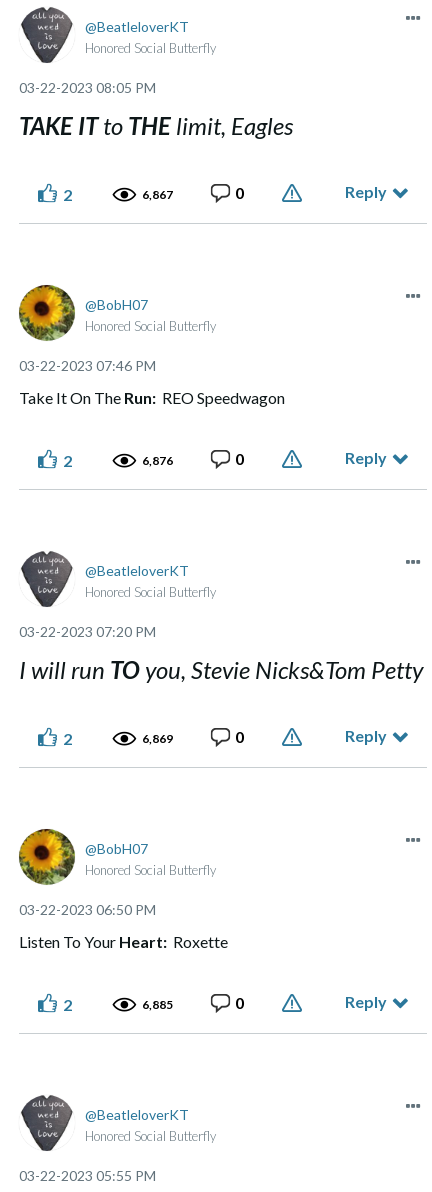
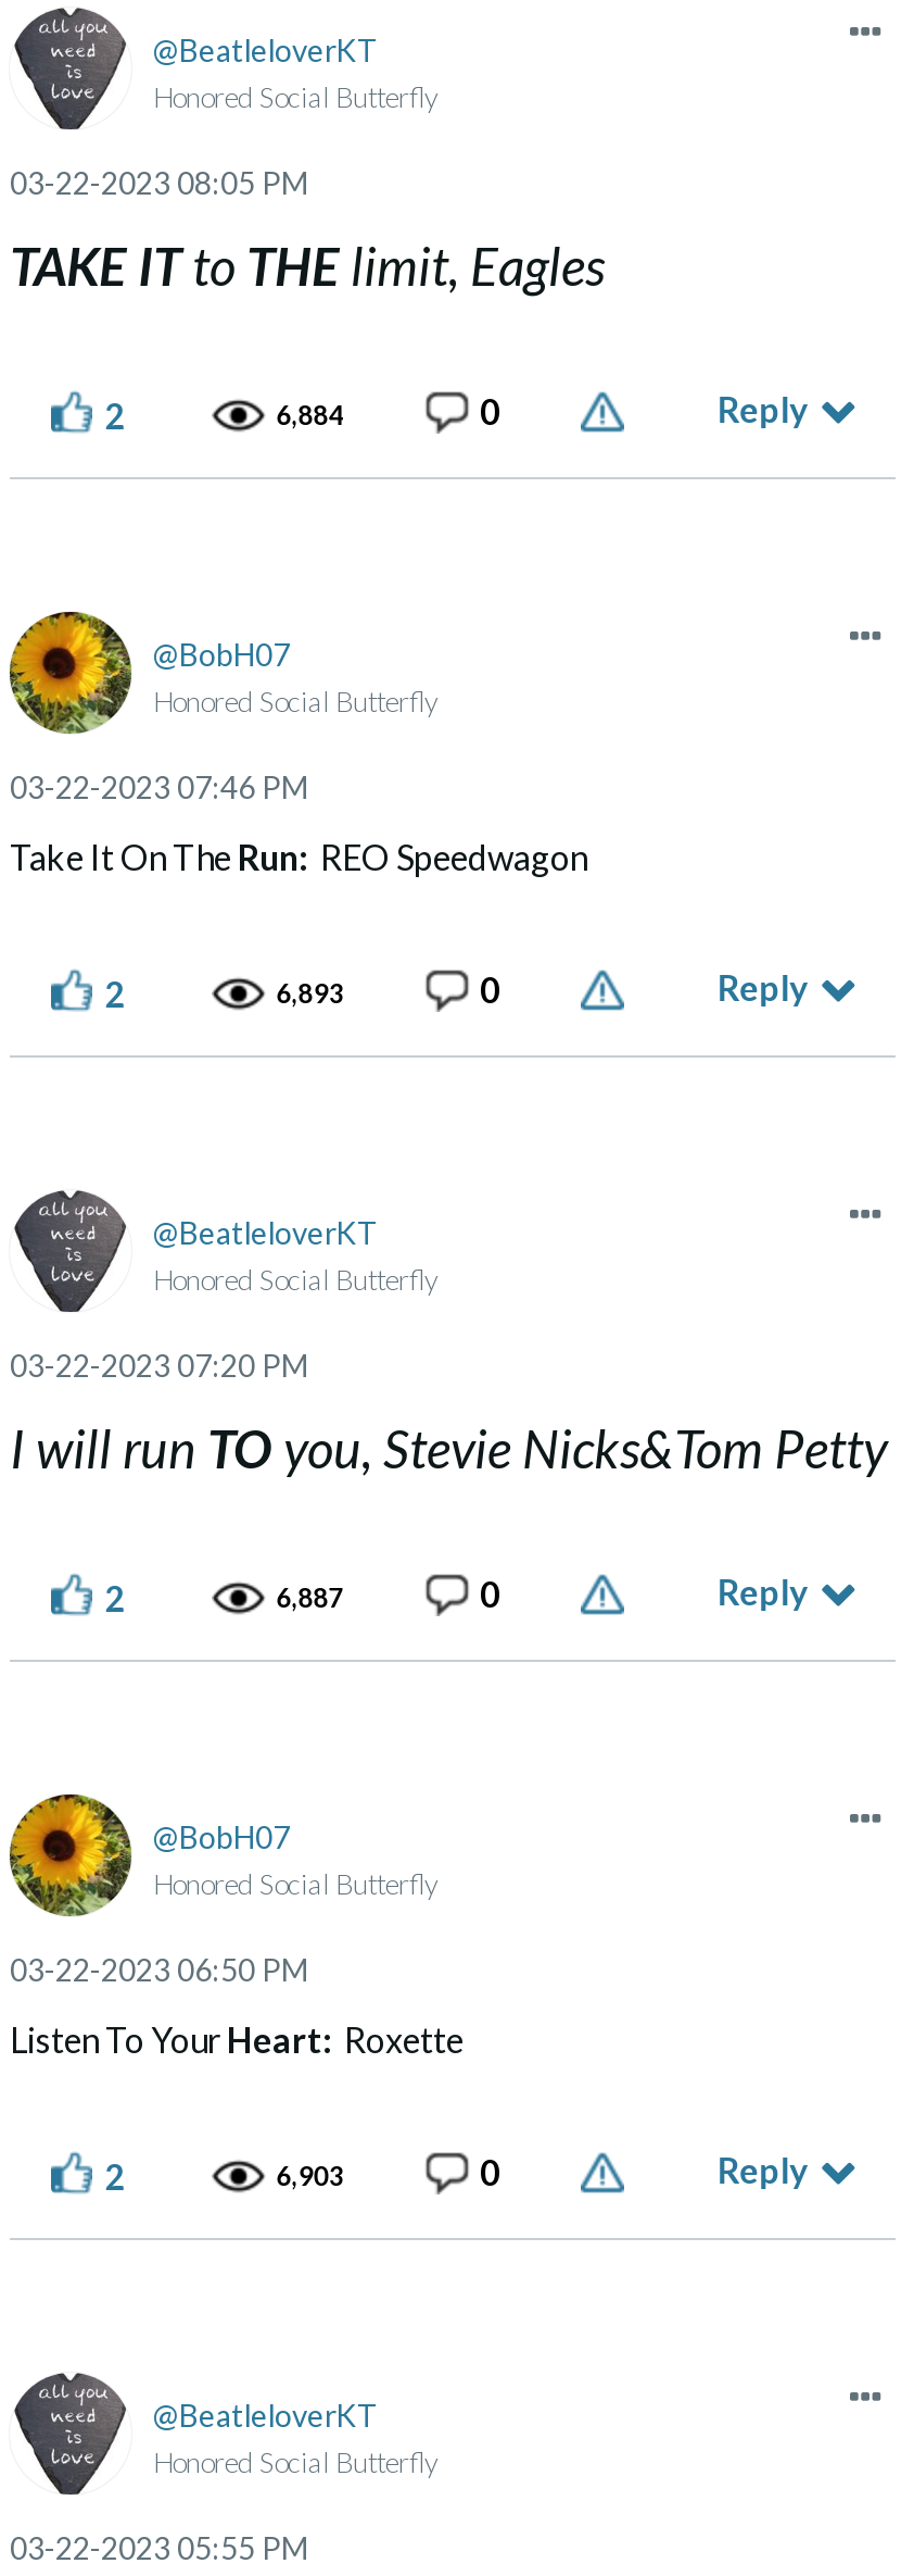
[142,187,173,202] 6,867 -> [276,398,343,431] 6,884
[142,453,173,468] 6,876 -> [276,976,343,1009] 6,893
[142,731,173,746] 6,869 -> [276,1581,343,1613] 6,887
[142,997,173,1012] 6,885 -> [276,2159,343,2192] 6,903

